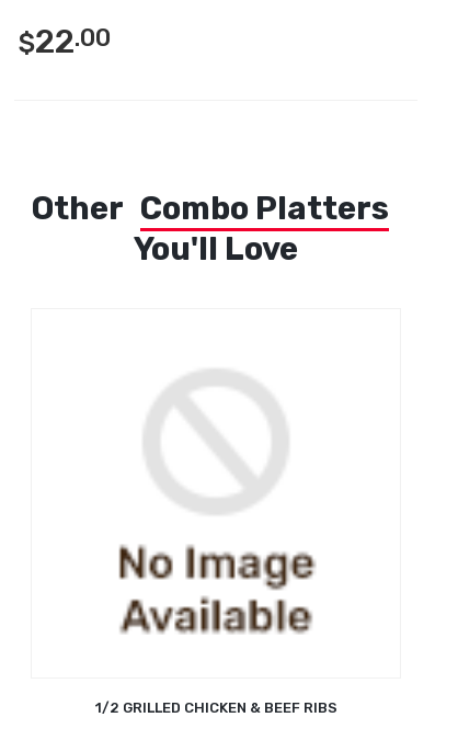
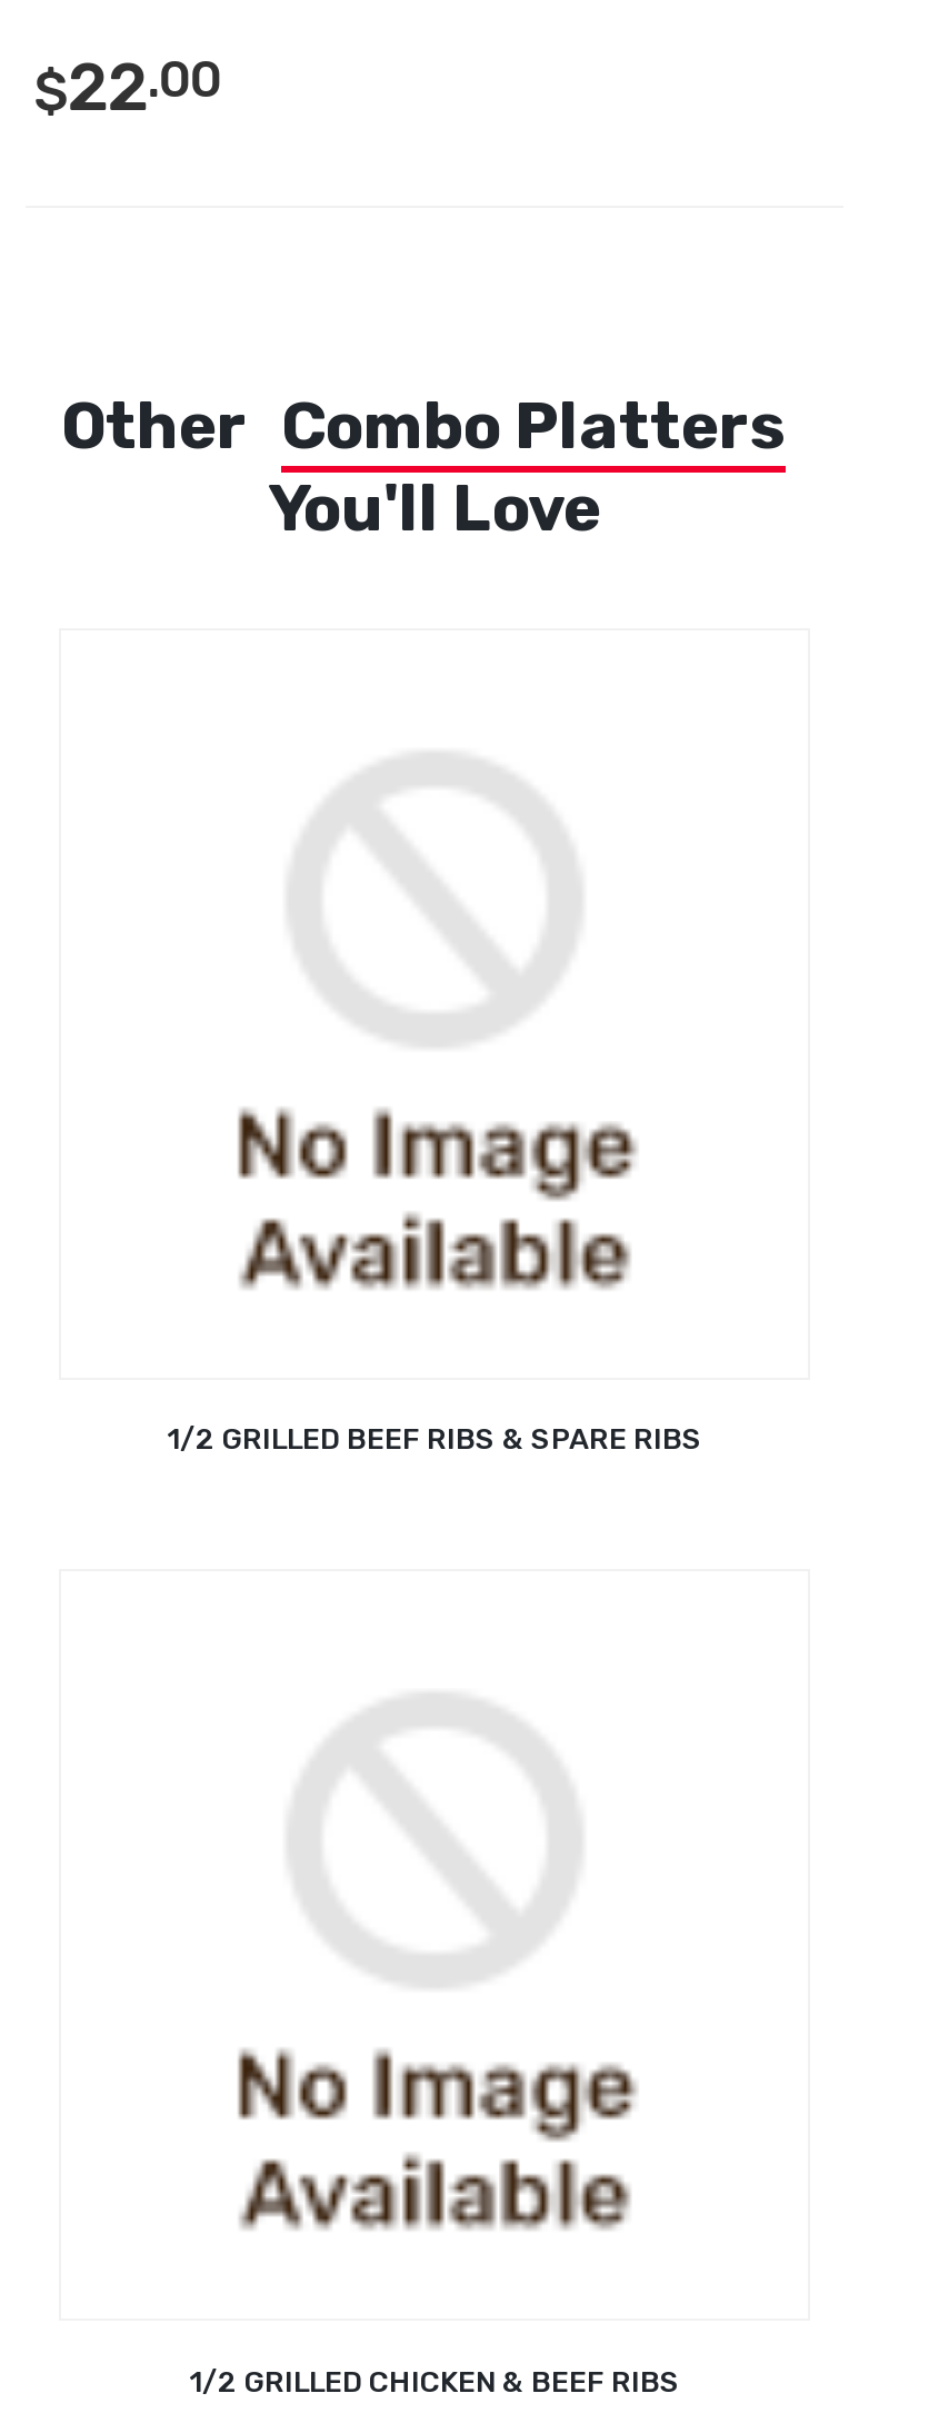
none -> [167,1423,702,1456] 1/2 GRILLED BEEF RIBS & SPARE RIBS

